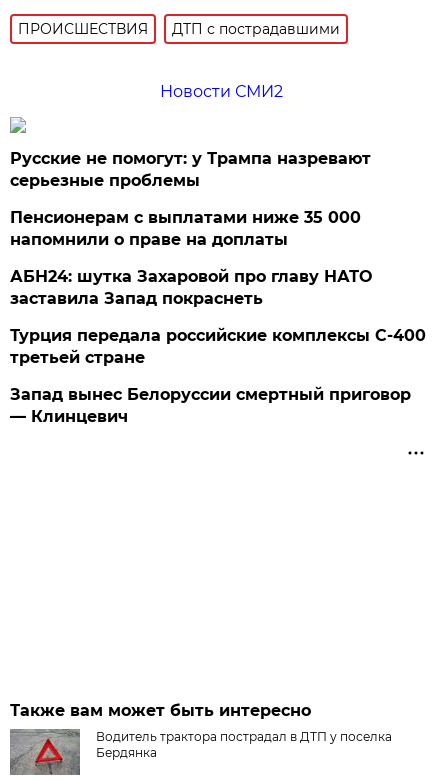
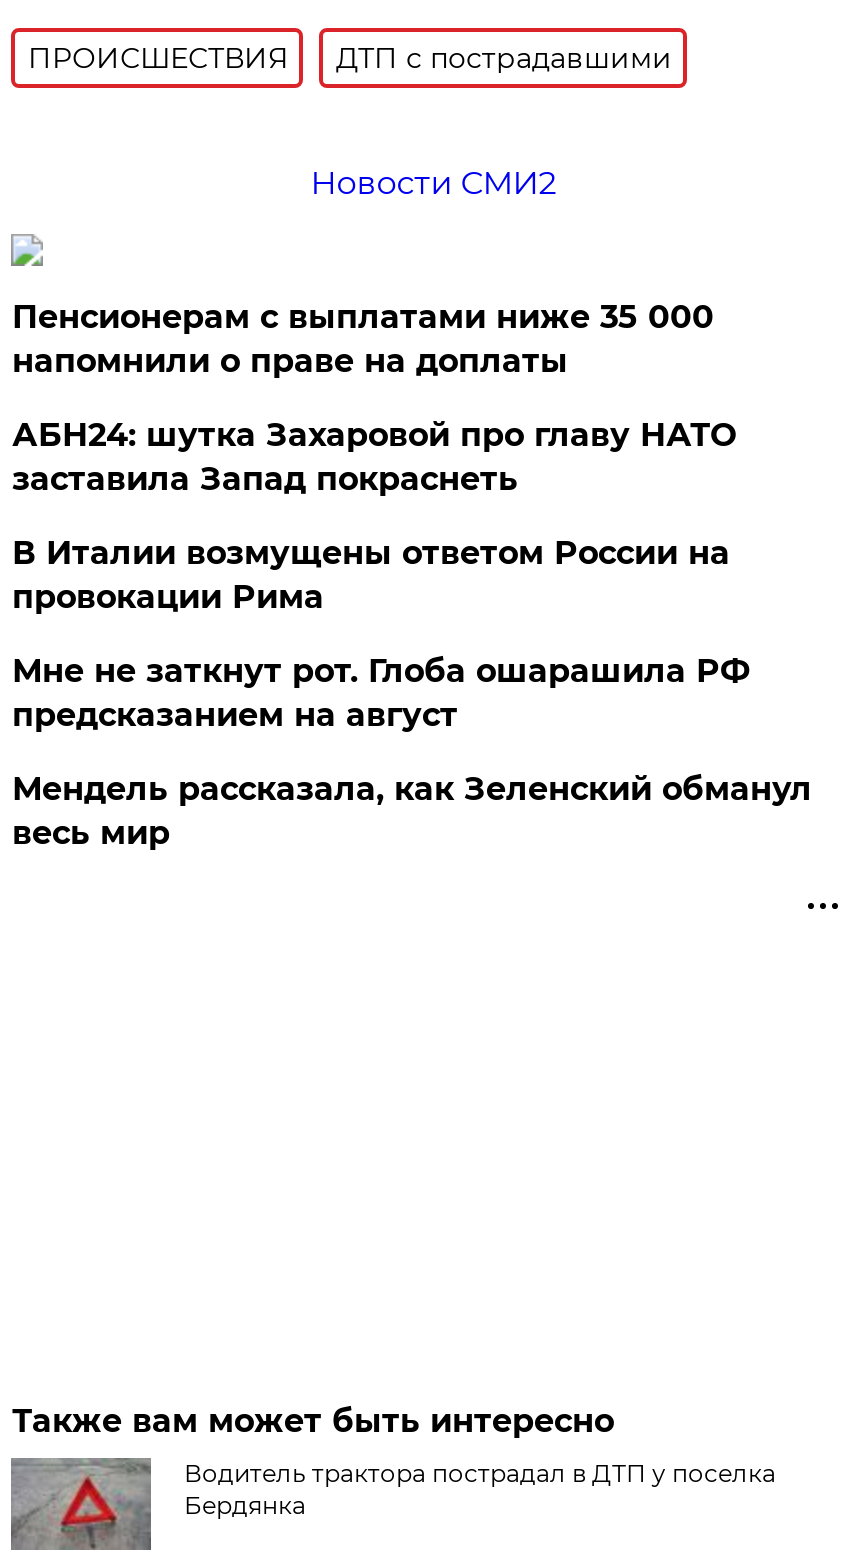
[10,149,371,190] Русские не помогут: у Трампа назревают | серьезные проблемы -> none
moved [10,208,372,308] -> [12,298,736,498]: Пенсионерам с выплатами ниже 35 000 | напомнили о праве на доплаты | АБН24: шутка Захаровой про главу НАТО | заставила Запад покраснеть
[10,326,426,426] Турция передала российские комплексы С-400 | третьей стране | Запад вынес Белоруссии смертный приговор | — Клинцевич -> [12,534,812,852] В Италии возмущены ответом России на | провокации Рима | Мне не заткнут рот. Глоба ошарашила РФ | предсказанием на август | Мендель рассказала, как Зеленский обманул | весь мир

